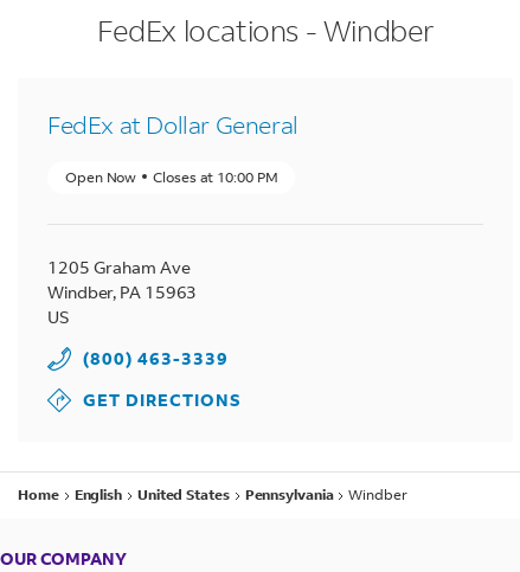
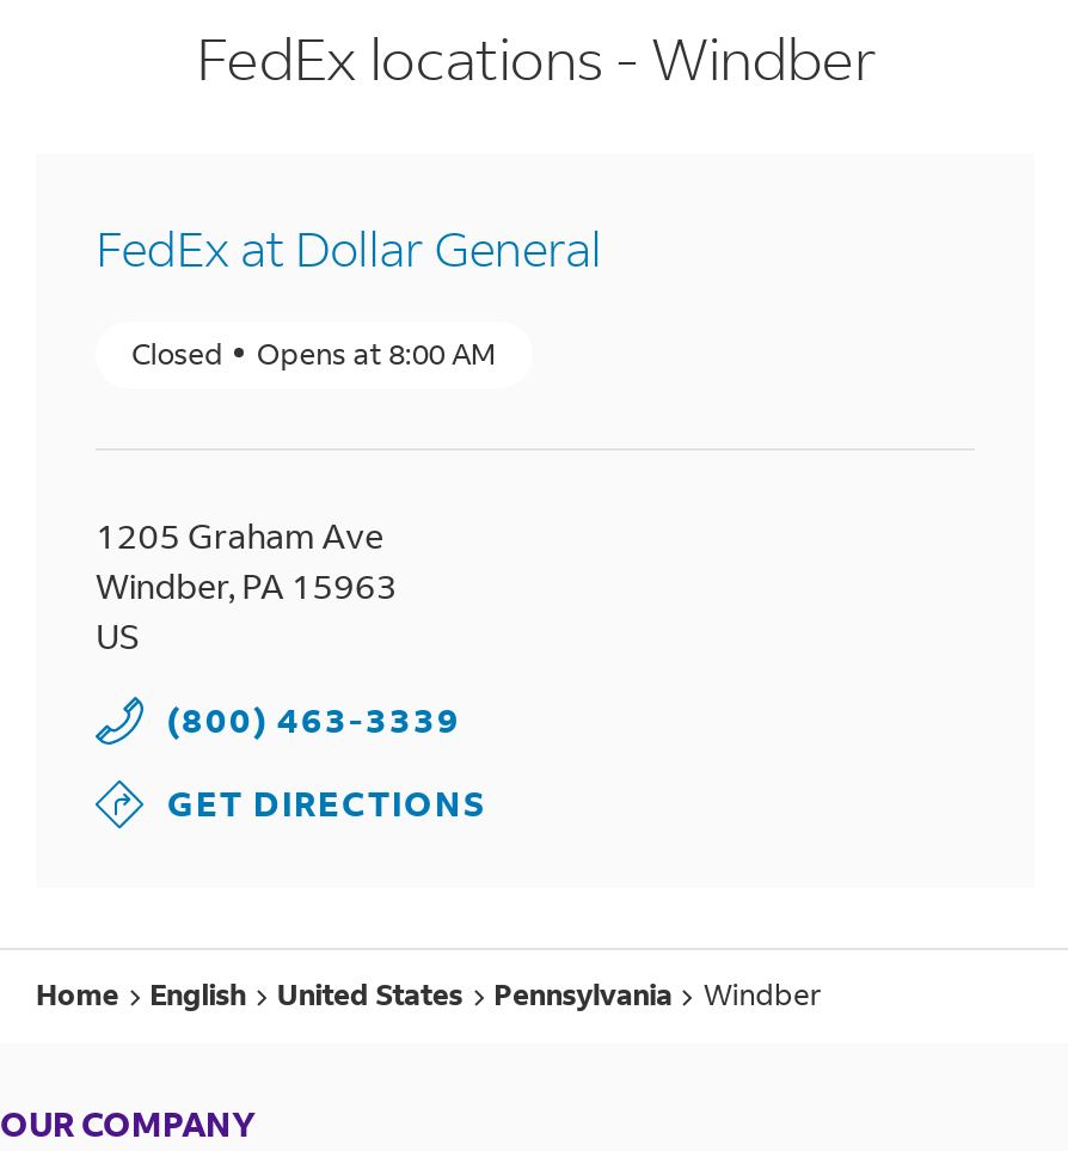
[65,168,278,186] Open Now | Closes at 10:00 PM -> [131,335,496,371] Closed | Opens at 8:00 AM

